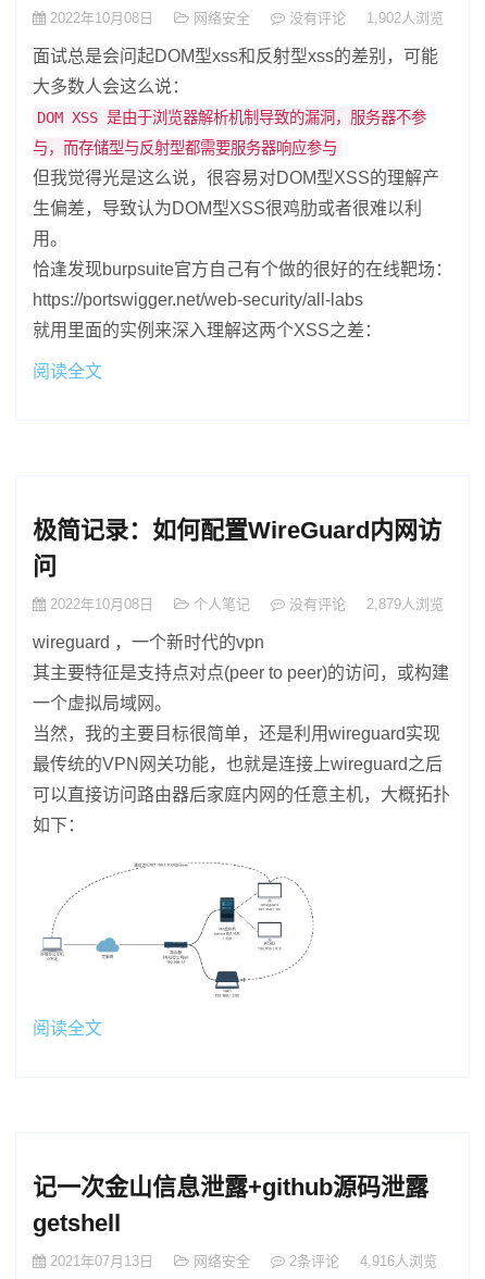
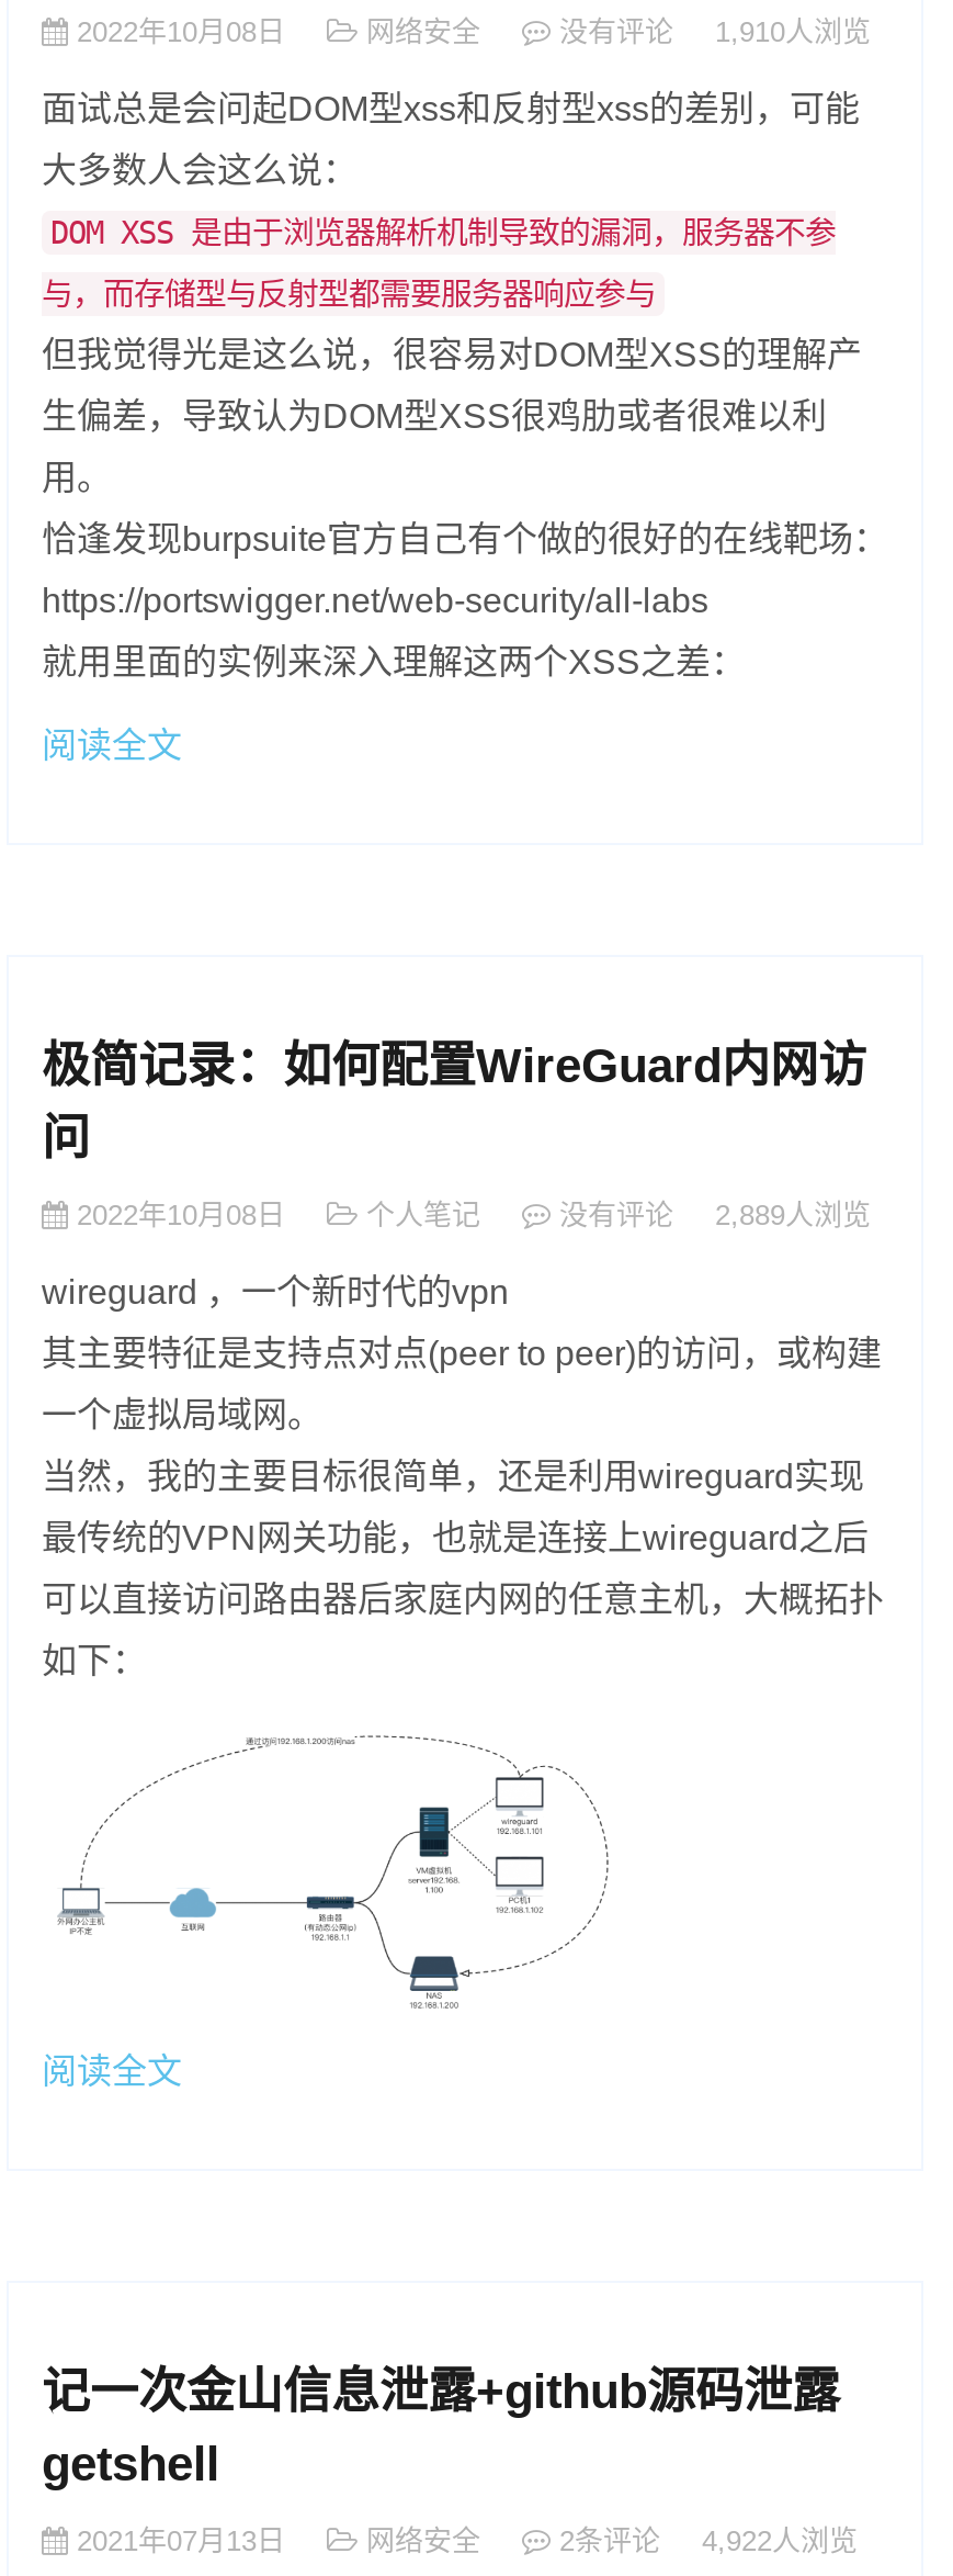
[289,10,444,26] 没有评论 1,902人浏览 -> [559,15,871,48] 没有评论 1,910人浏览
[289,596,444,612] 没有评论 2,879人浏览 -> [559,1199,871,1231] 没有评论 2,889人浏览
[289,1253,437,1270] 2条评论 4,916人浏览 -> [559,2525,858,2558] 2条评论 4,922人浏览

